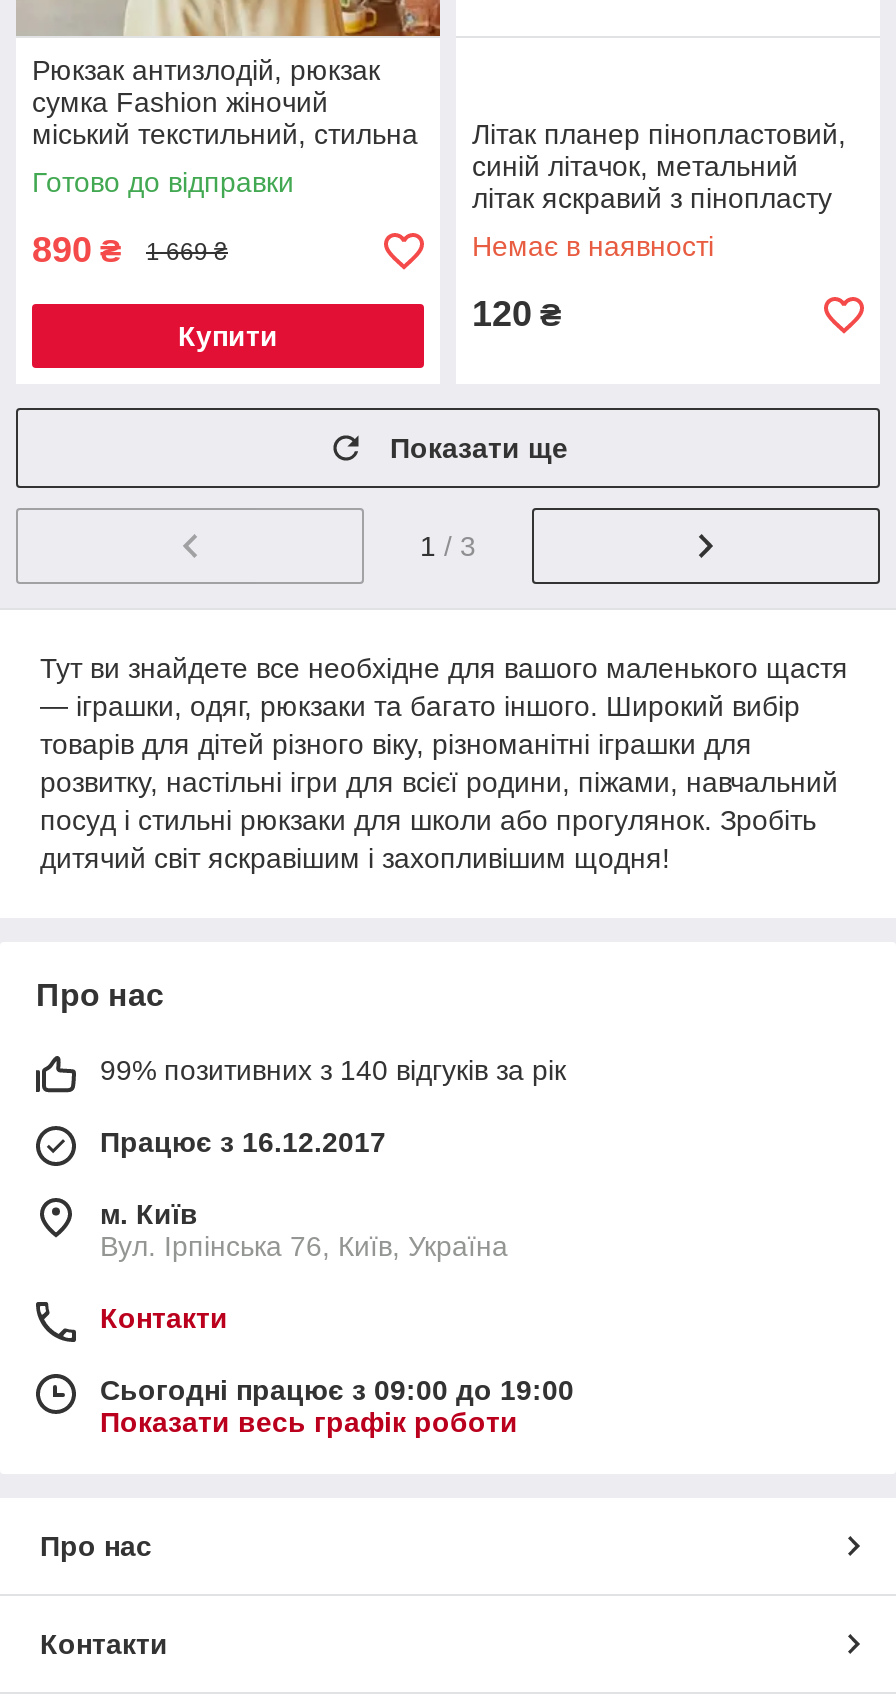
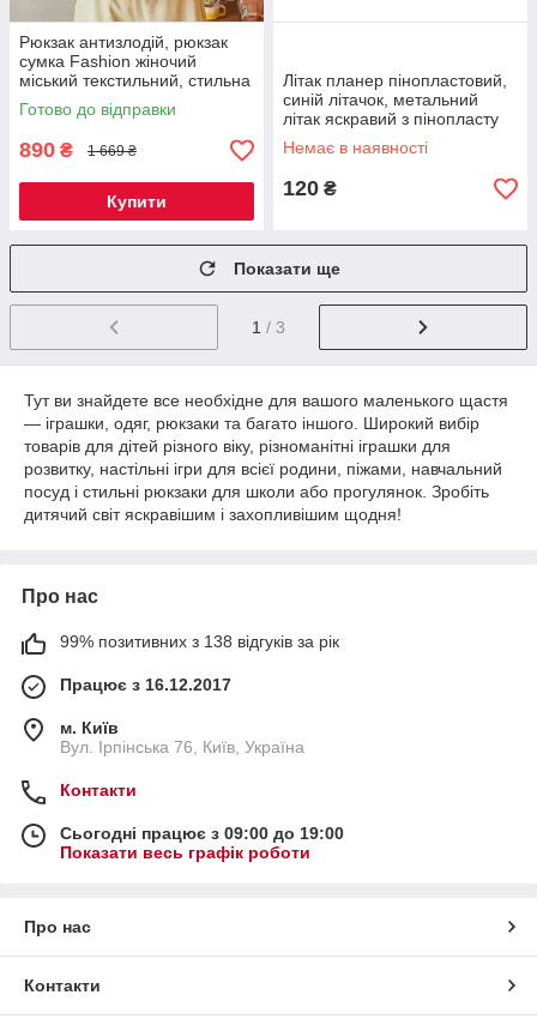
[100,1054,566,1086] 99% позитивних з 140 відгуків за рік -> [60,632,339,651] 99% позитивних з 138 відгуків за рік

